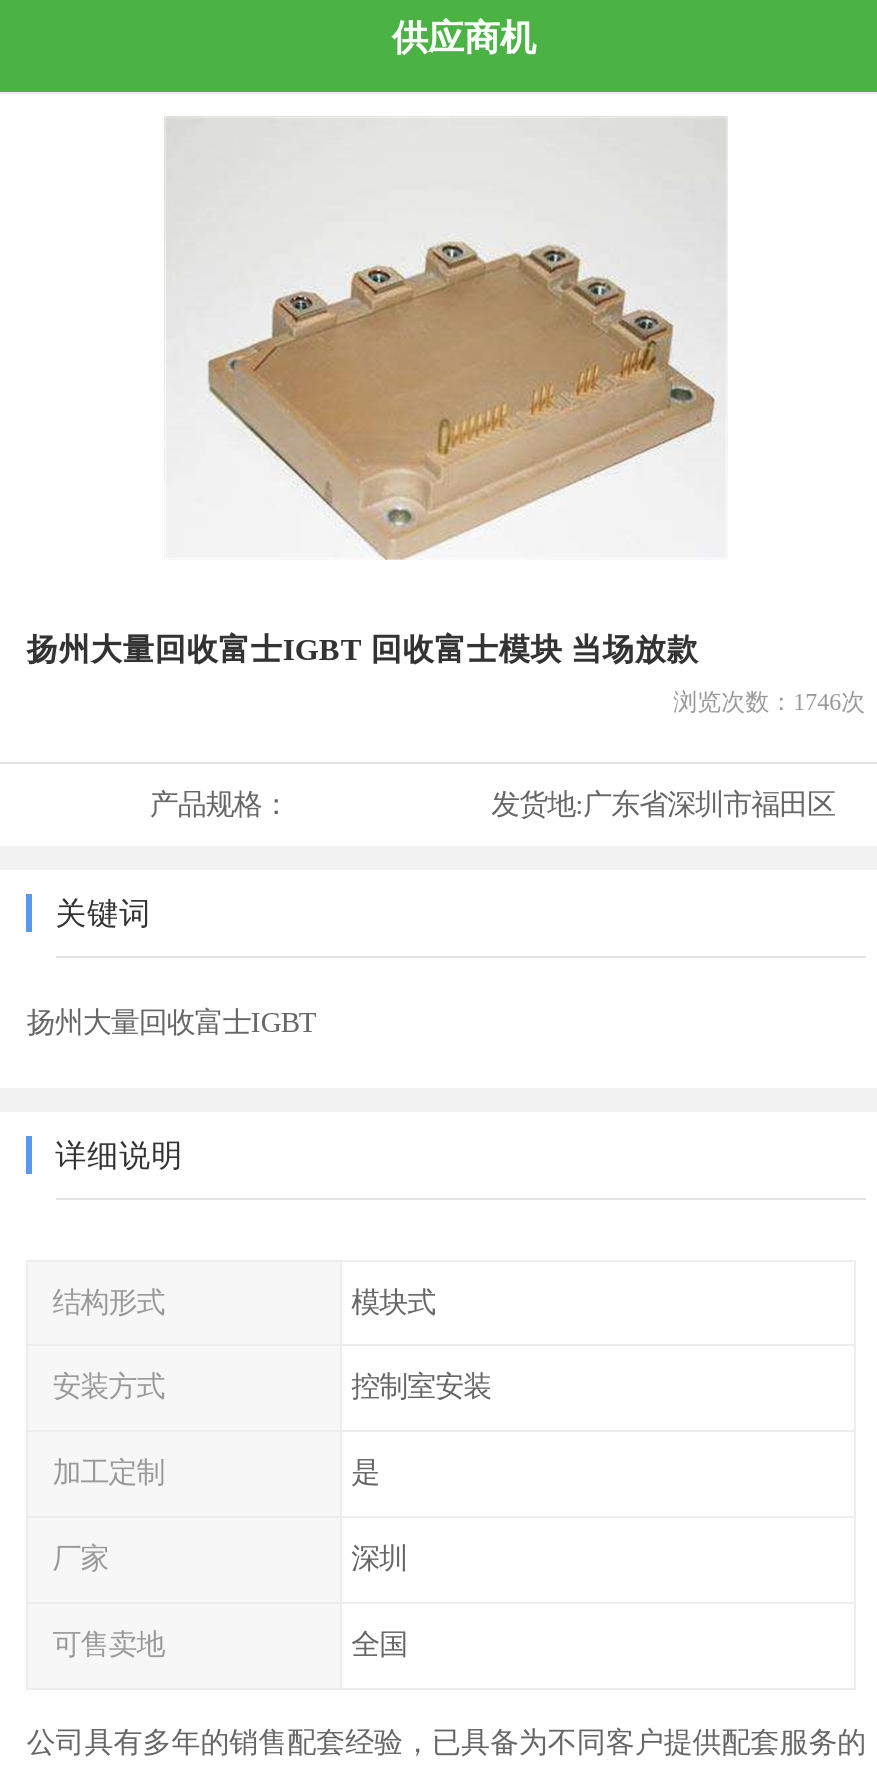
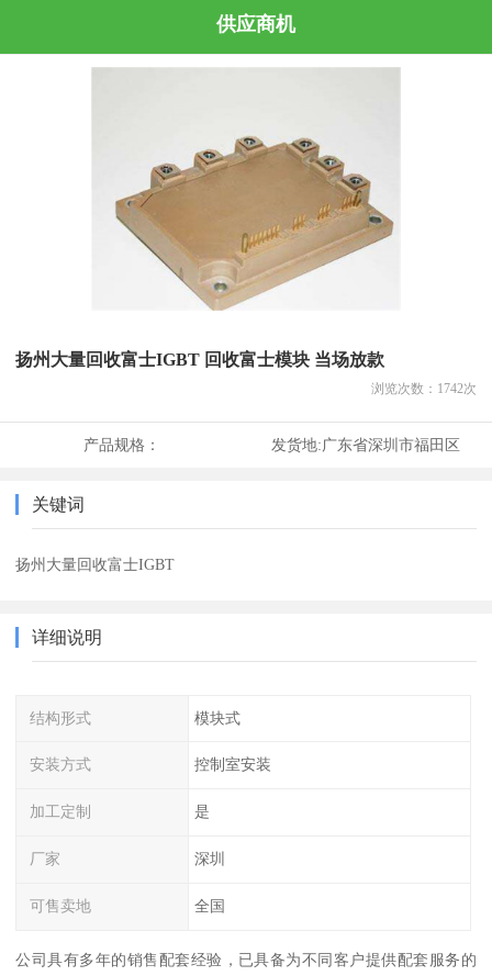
[673,687,865,715] 浏览次数：1746次 -> [371,381,476,396] 浏览次数：1742次

